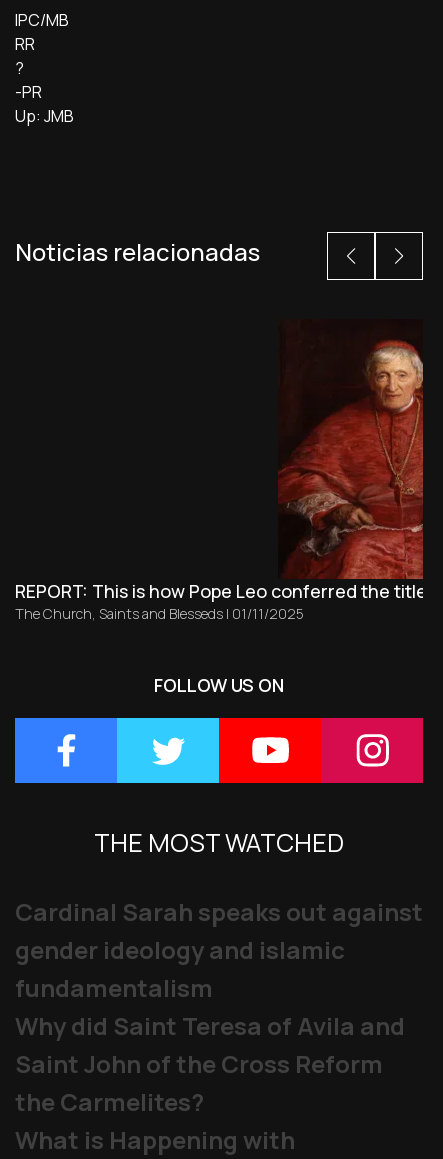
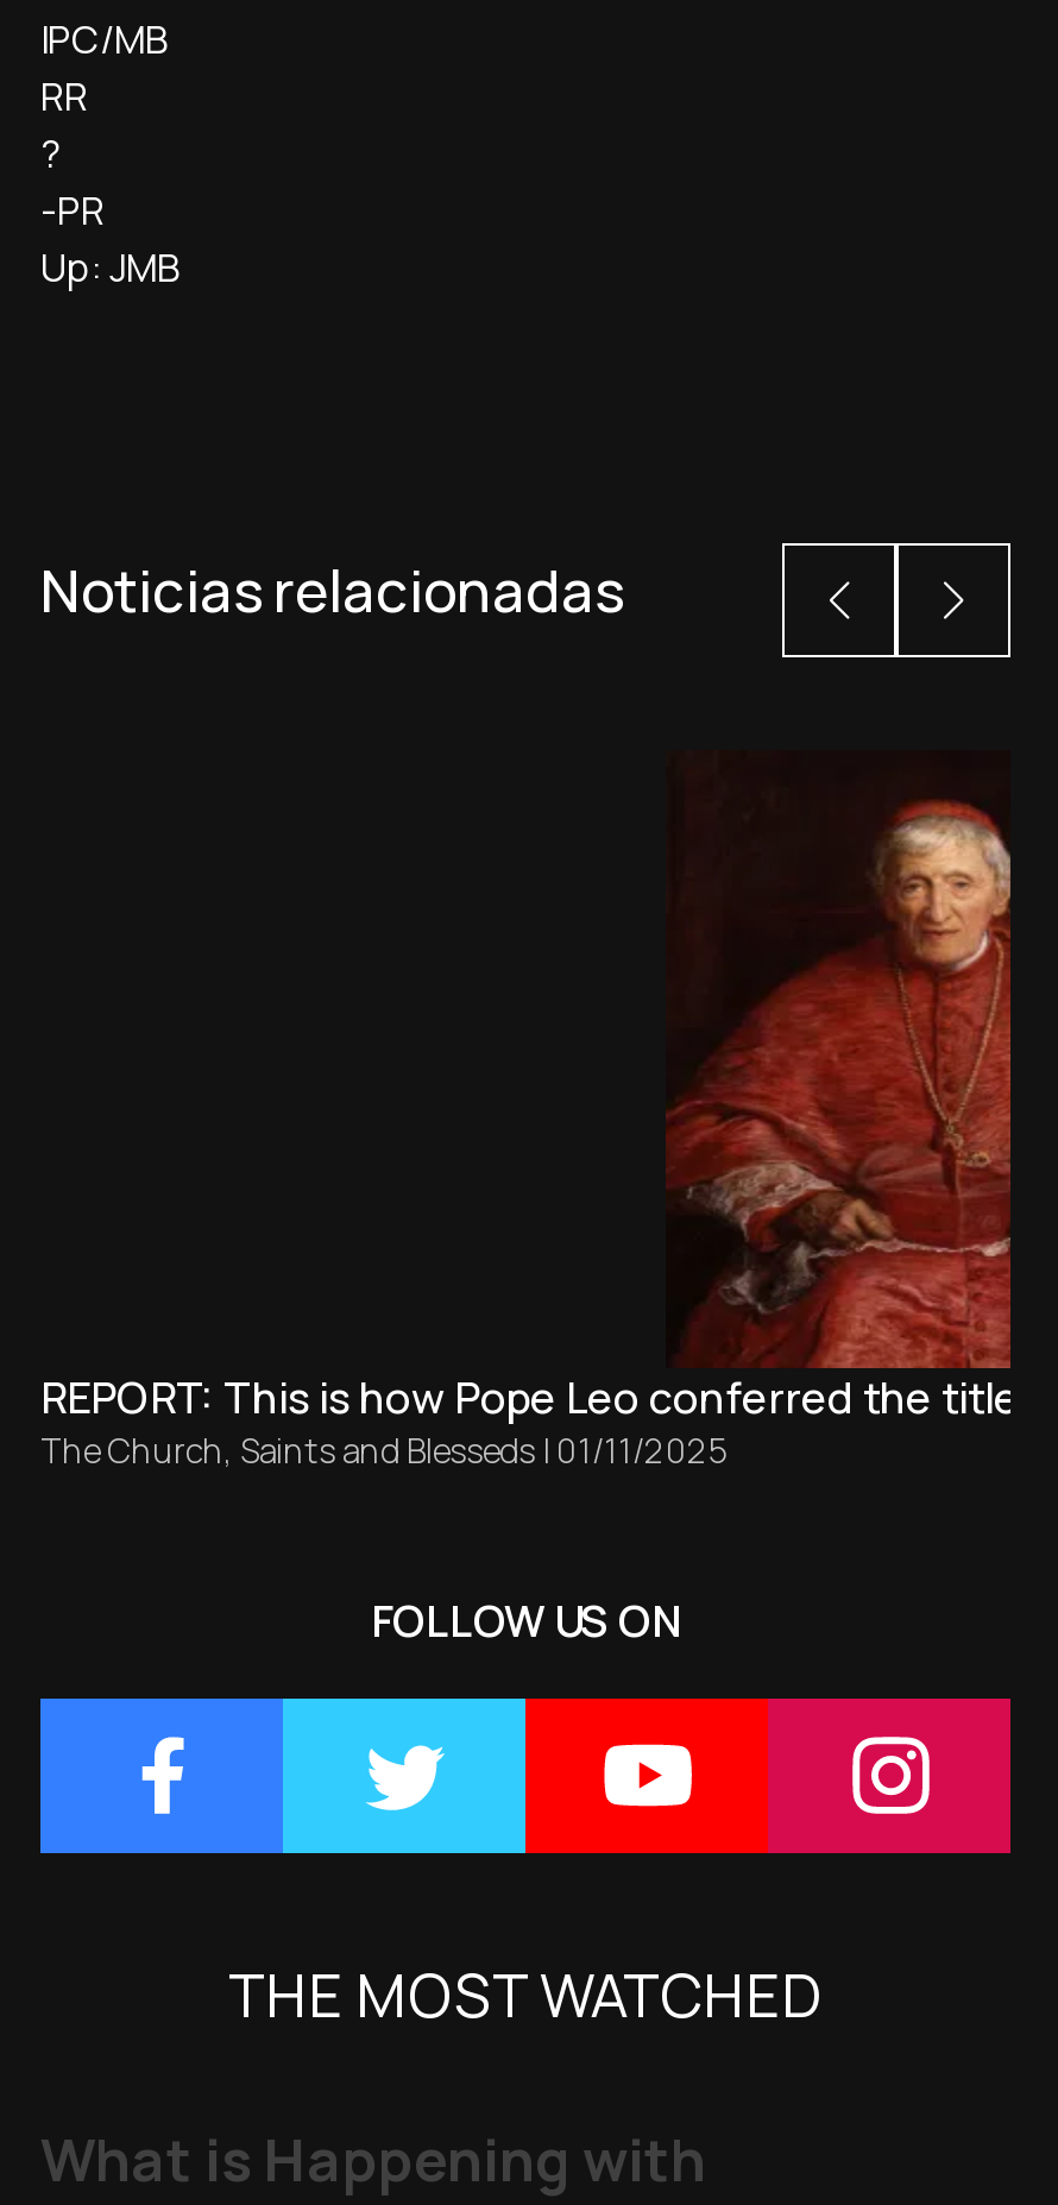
[15,895,423,1118] Cardinal Sarah speaks out against | gender ideology and islamic | fundamentalism | Why did Saint Teresa of Avila and | Saint John of the Cross Reform | the Carmelites? -> none

